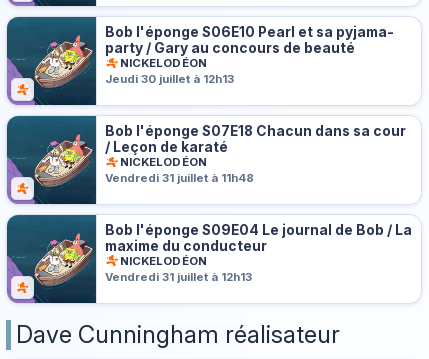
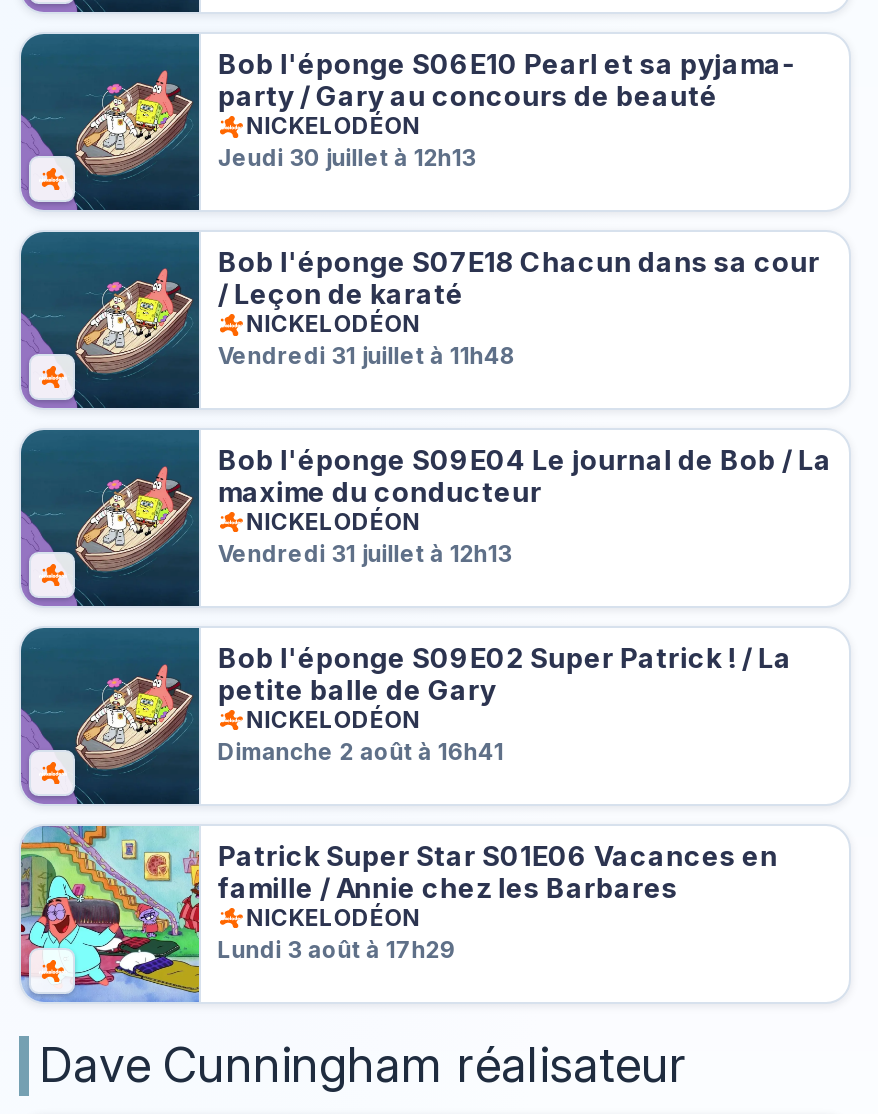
none -> [19,641,792,1002] [image] | Bob l'éponge S09E02 Super Patrick ! / La | petite balle de Gary | NICKELODÉON | Dimanche 2 août à 16h41 | Patrick Super Star S01E06 Vacances en | famille / Annie chez les Barbares | NICKELODÉON | Lundi 3 août à 17h29

